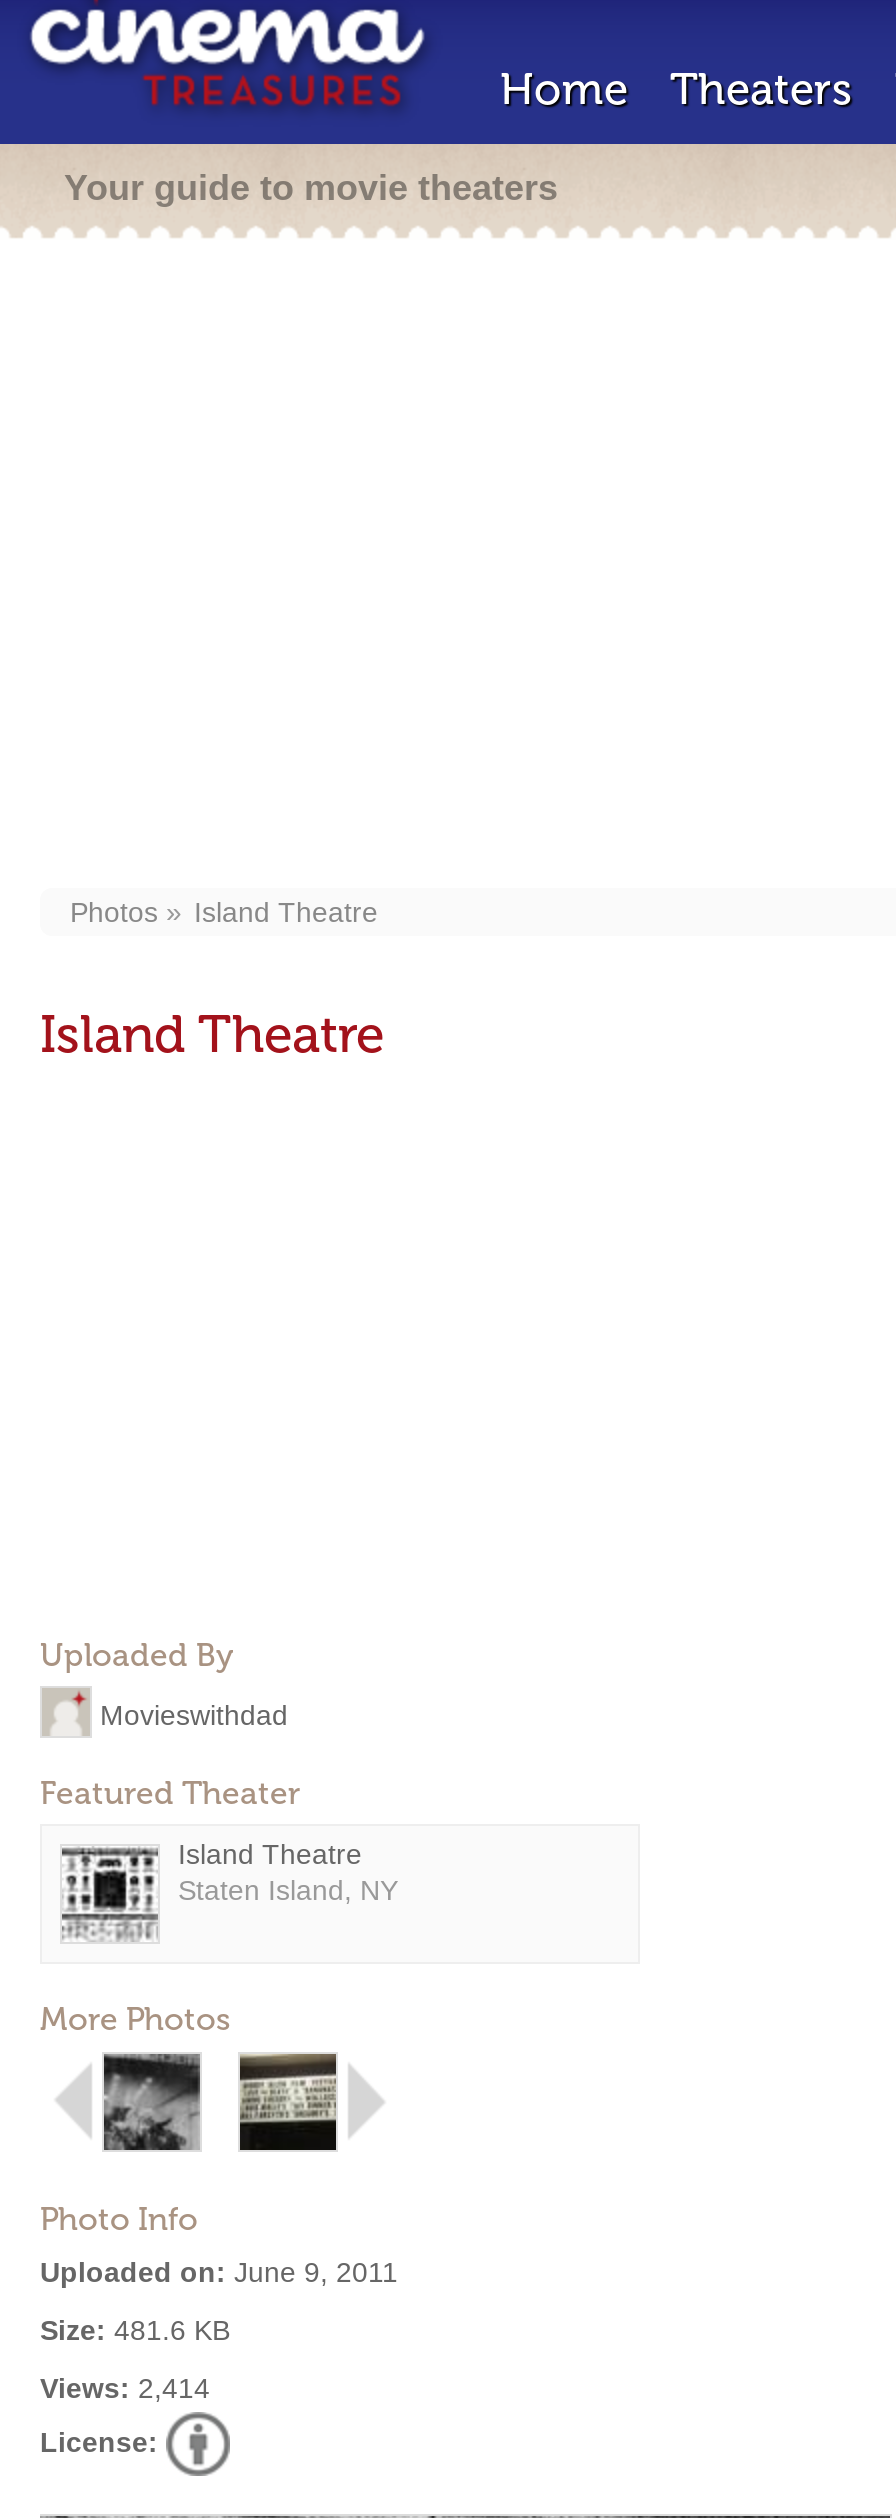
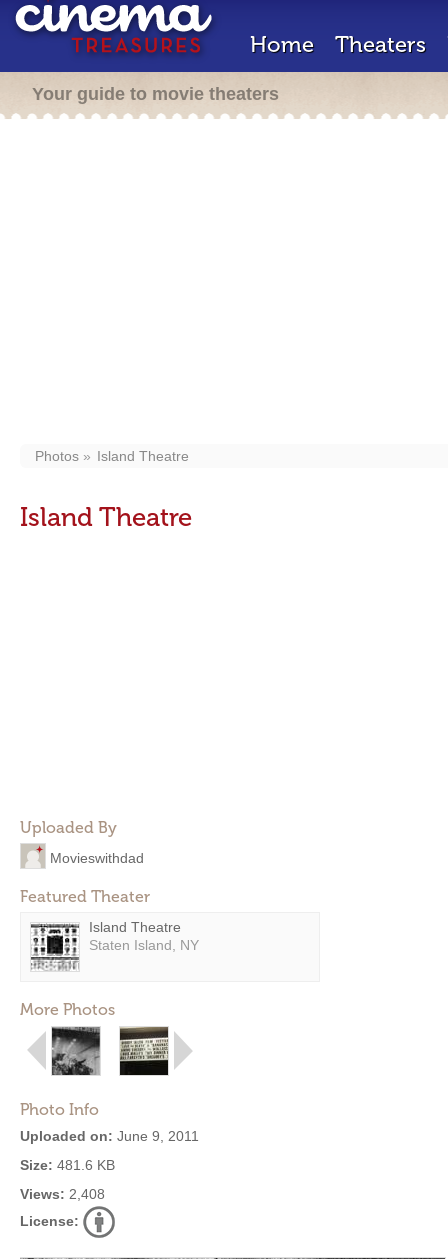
[40,2372,210,2404] Views: 2,414 -> [20,1186,105,1202] Views: 2,408

